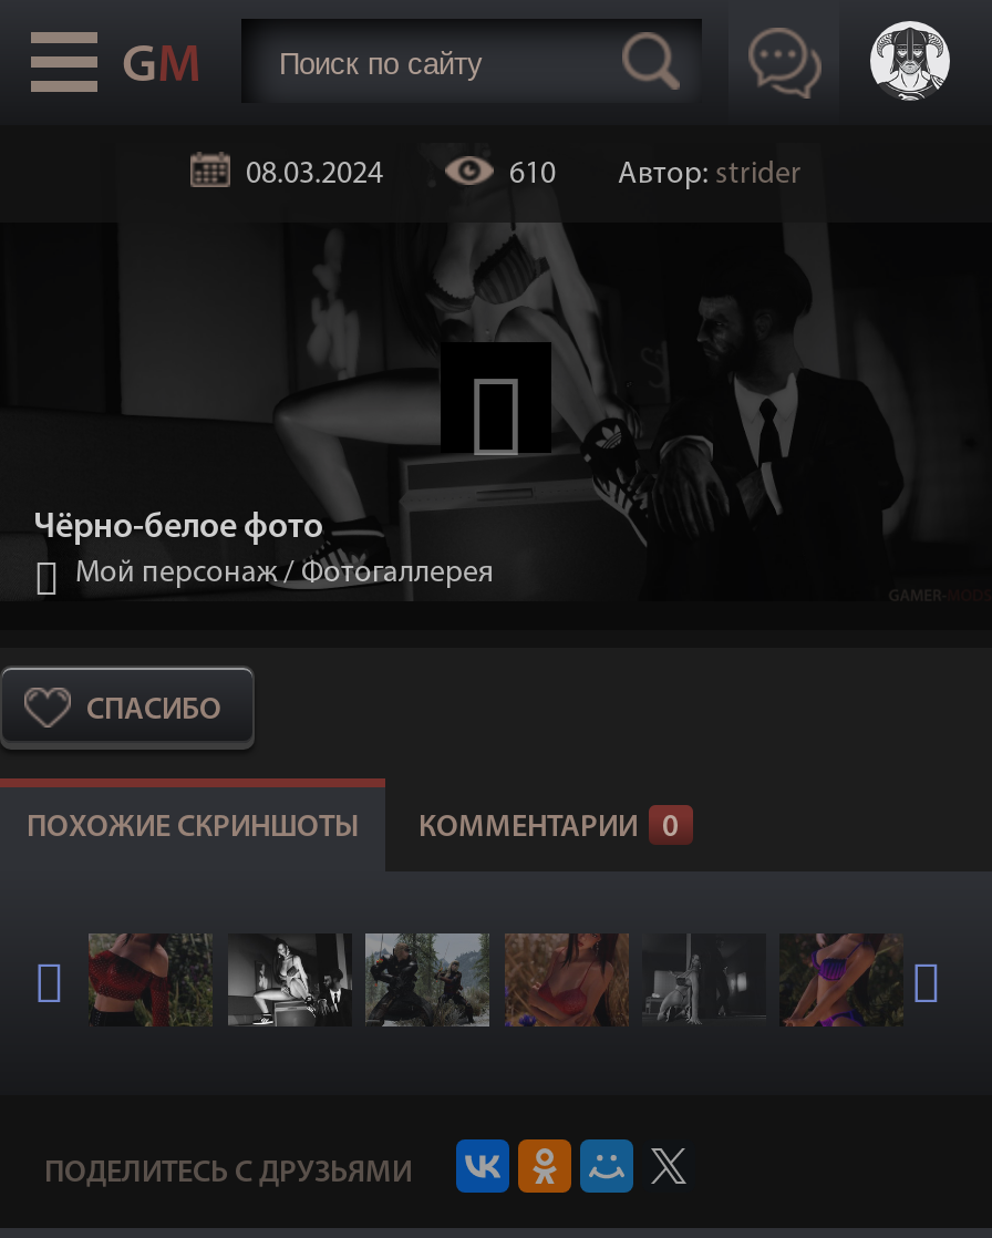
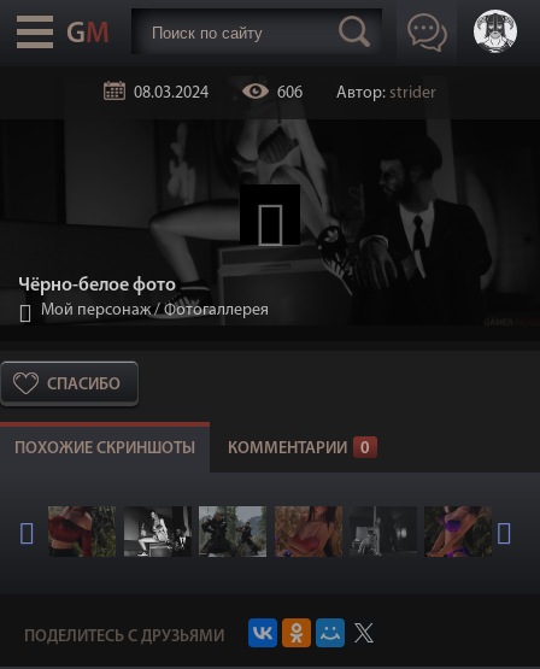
[509,158,556,192] 610 -> [277,84,303,102] 606

